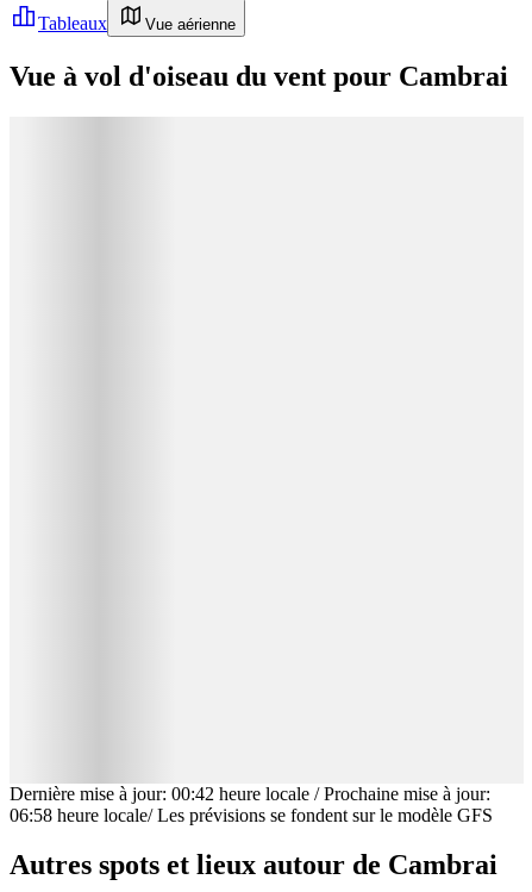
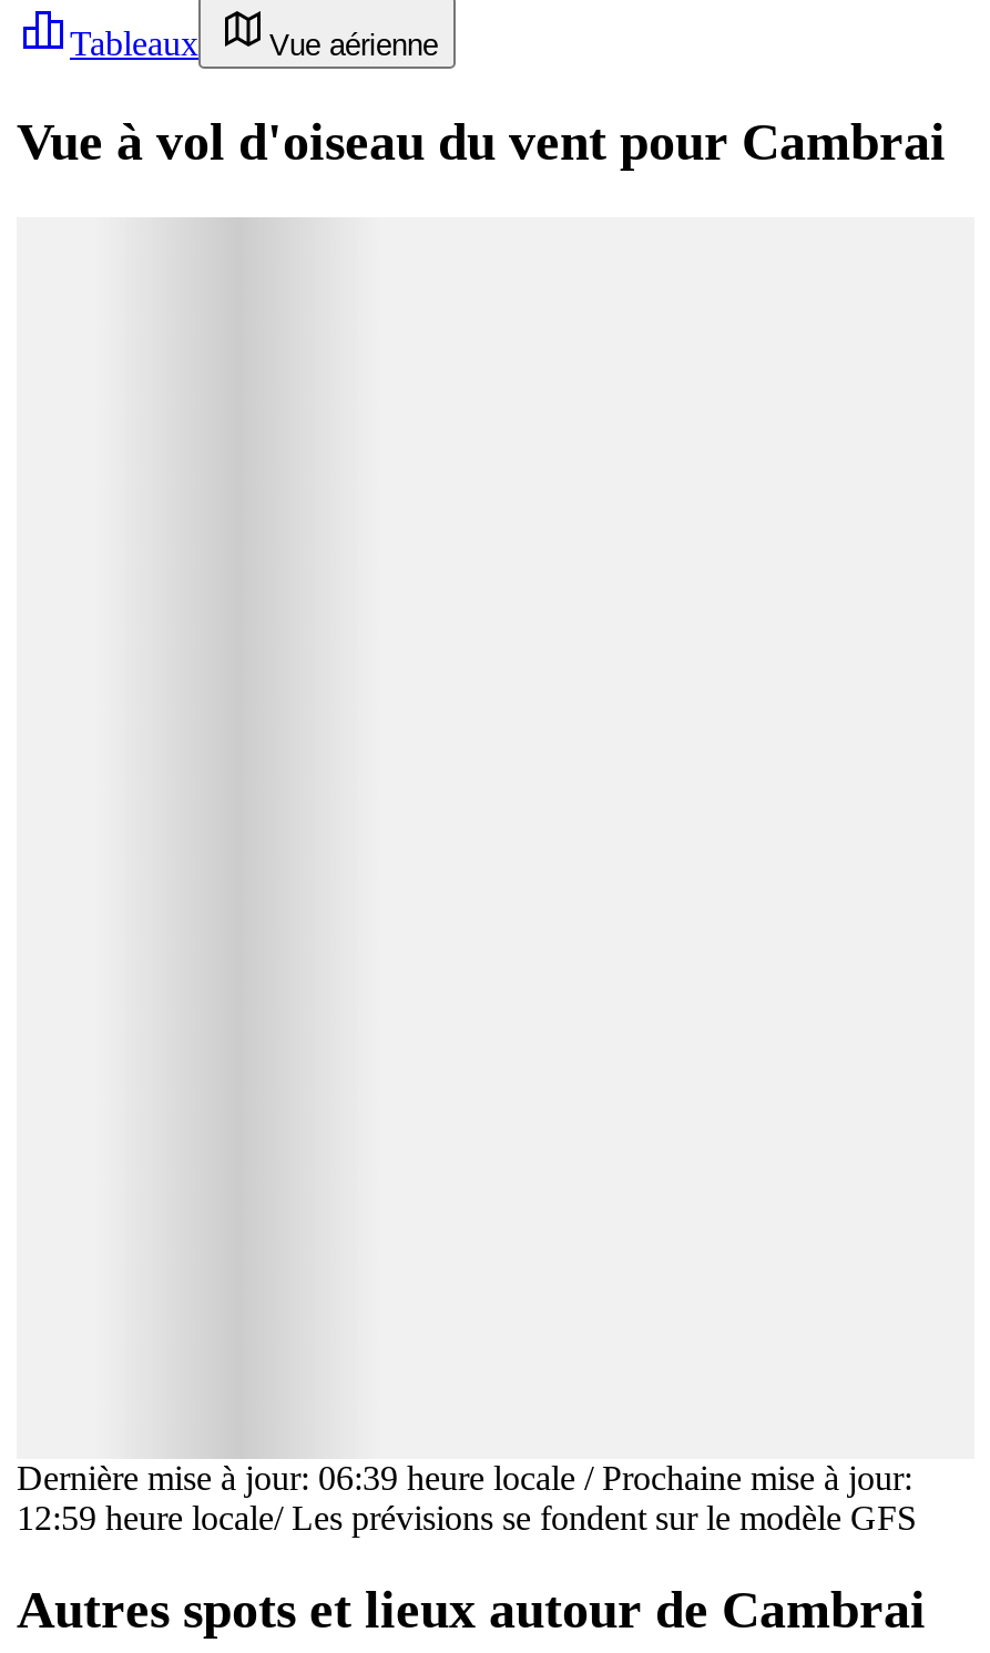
[10,783,490,803] Dernière mise à jour: 00:42 heure locale / Prochaine mise à jour: -> [17,1458,912,1496] Dernière mise à jour: 06:39 heure locale / Prochaine mise à jour:
[10,804,493,825] 06:58 heure locale/ Les prévisions se fondent sur le modèle GFS -> [17,1498,917,1535] 12:59 heure locale/ Les prévisions se fondent sur le modèle GFS

